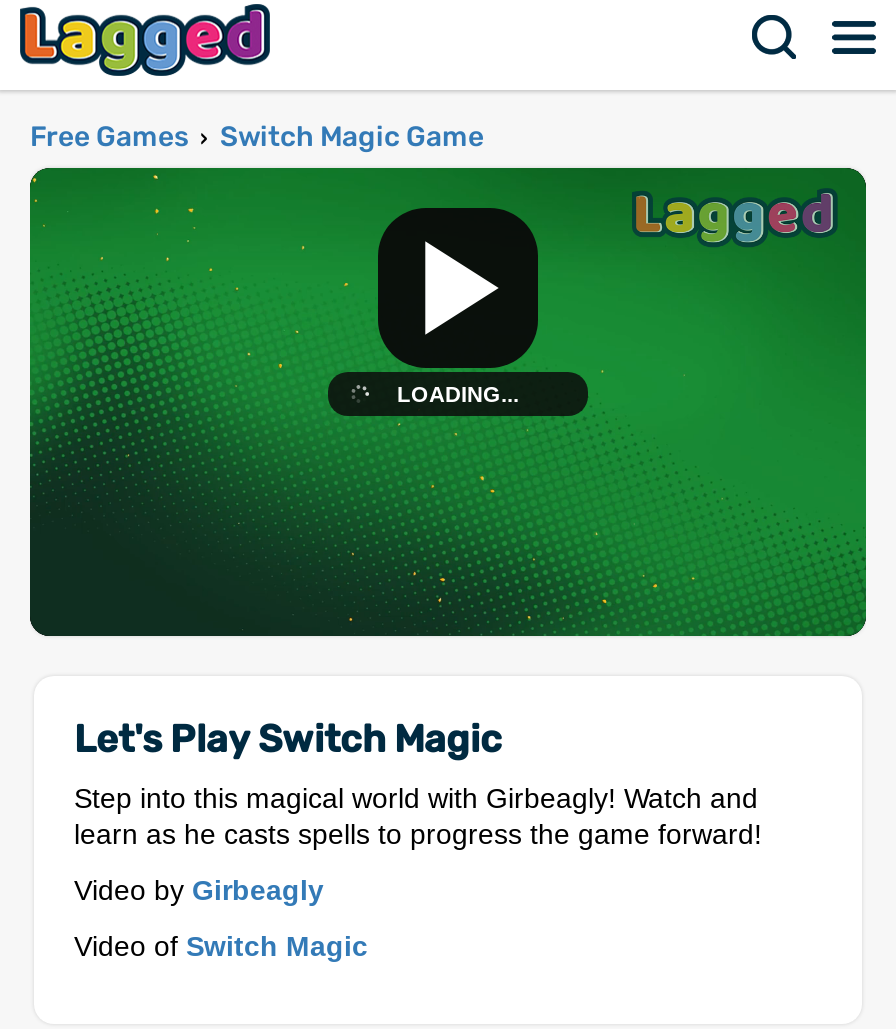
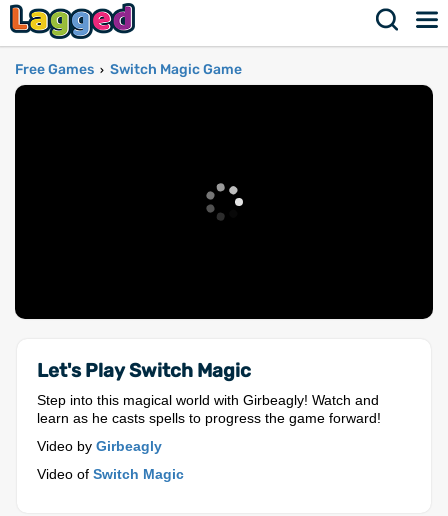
[28,166,868,638] [image] -> none

